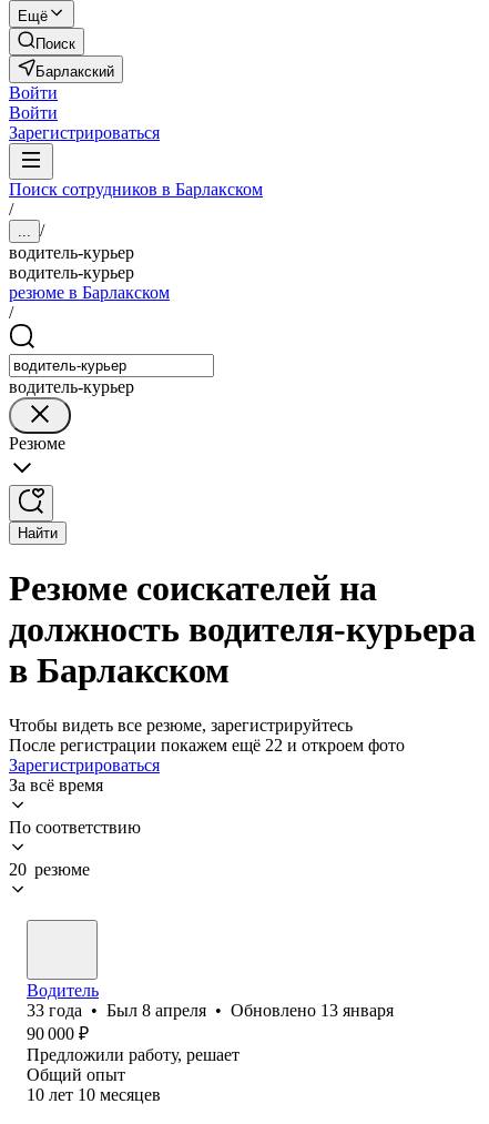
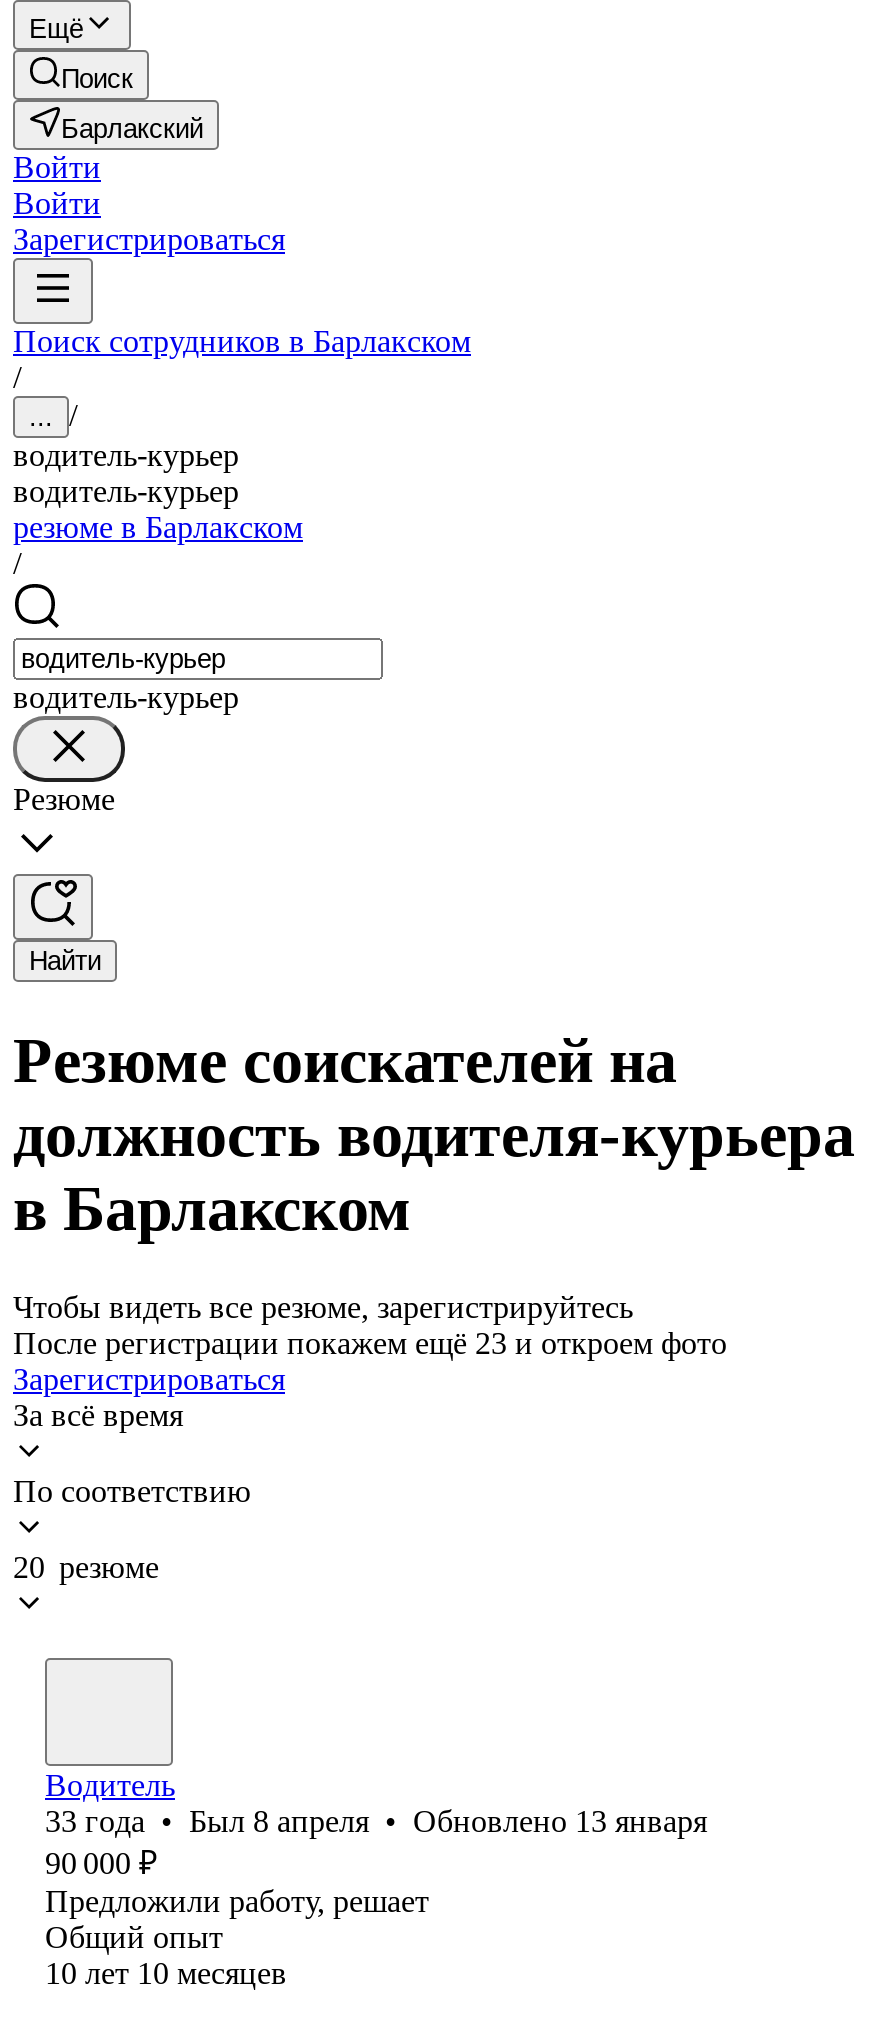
[9,736,405,754] После регистрации покажем ещё 22 и откроем фото -> [13,1326,727,1360] После регистрации покажем ещё 23 и откроем фото

